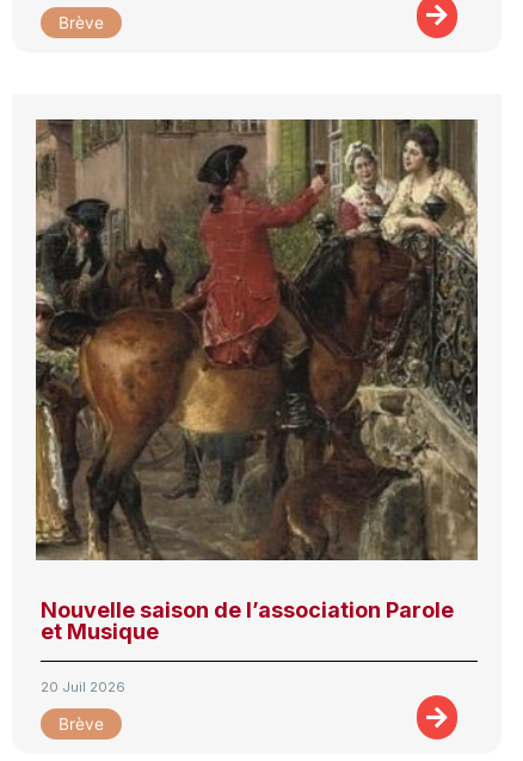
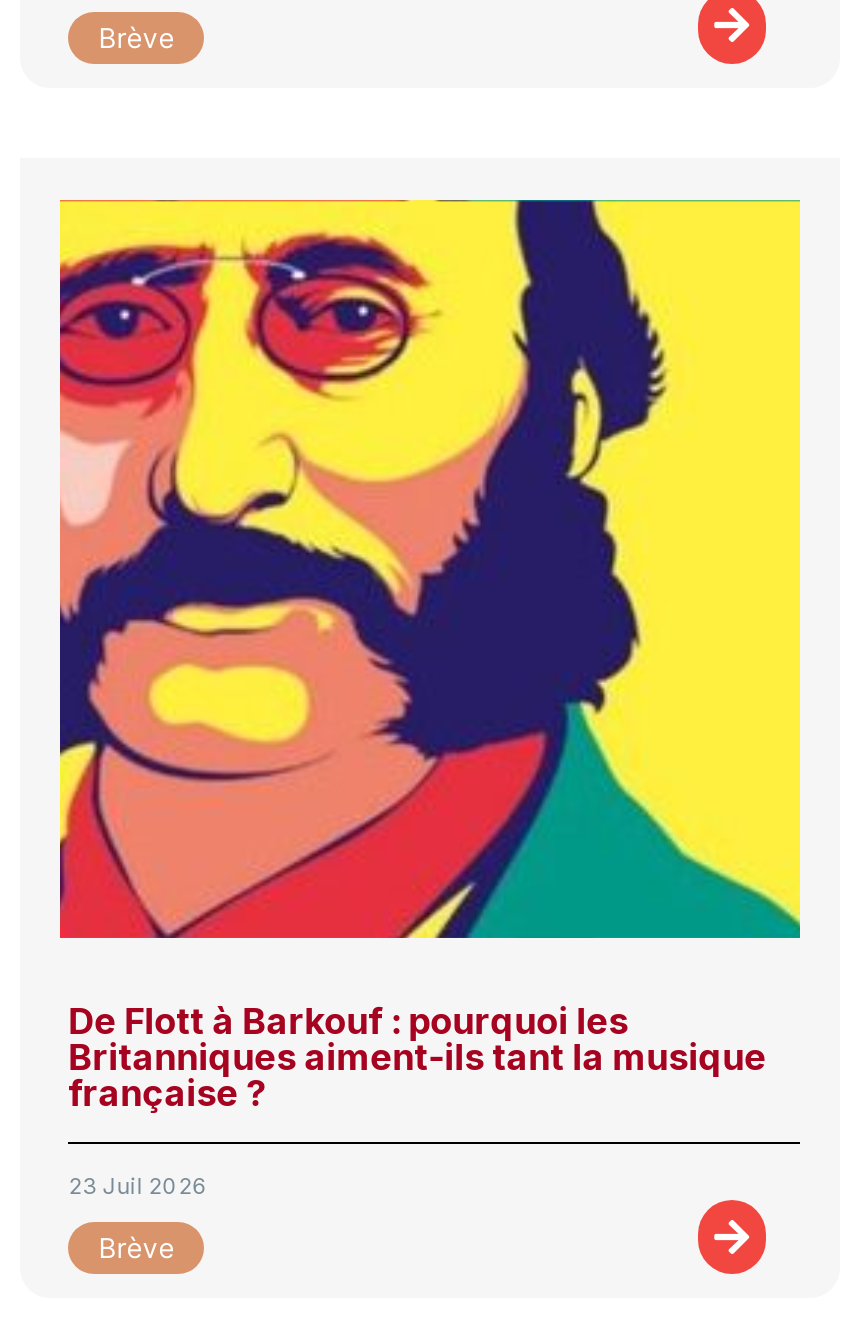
[35,118,479,644] [image] | Nouvelle saison de l’association Parole | et Musique -> [58,198,802,1114] [image] | De Flott à Barkouf : pourquoi les | Britanniques aiment-ils tant la musique | française ?
[41,679,126,696] 20 Juil 2026 -> [68,1172,208,1200] 23 Juil 2026

